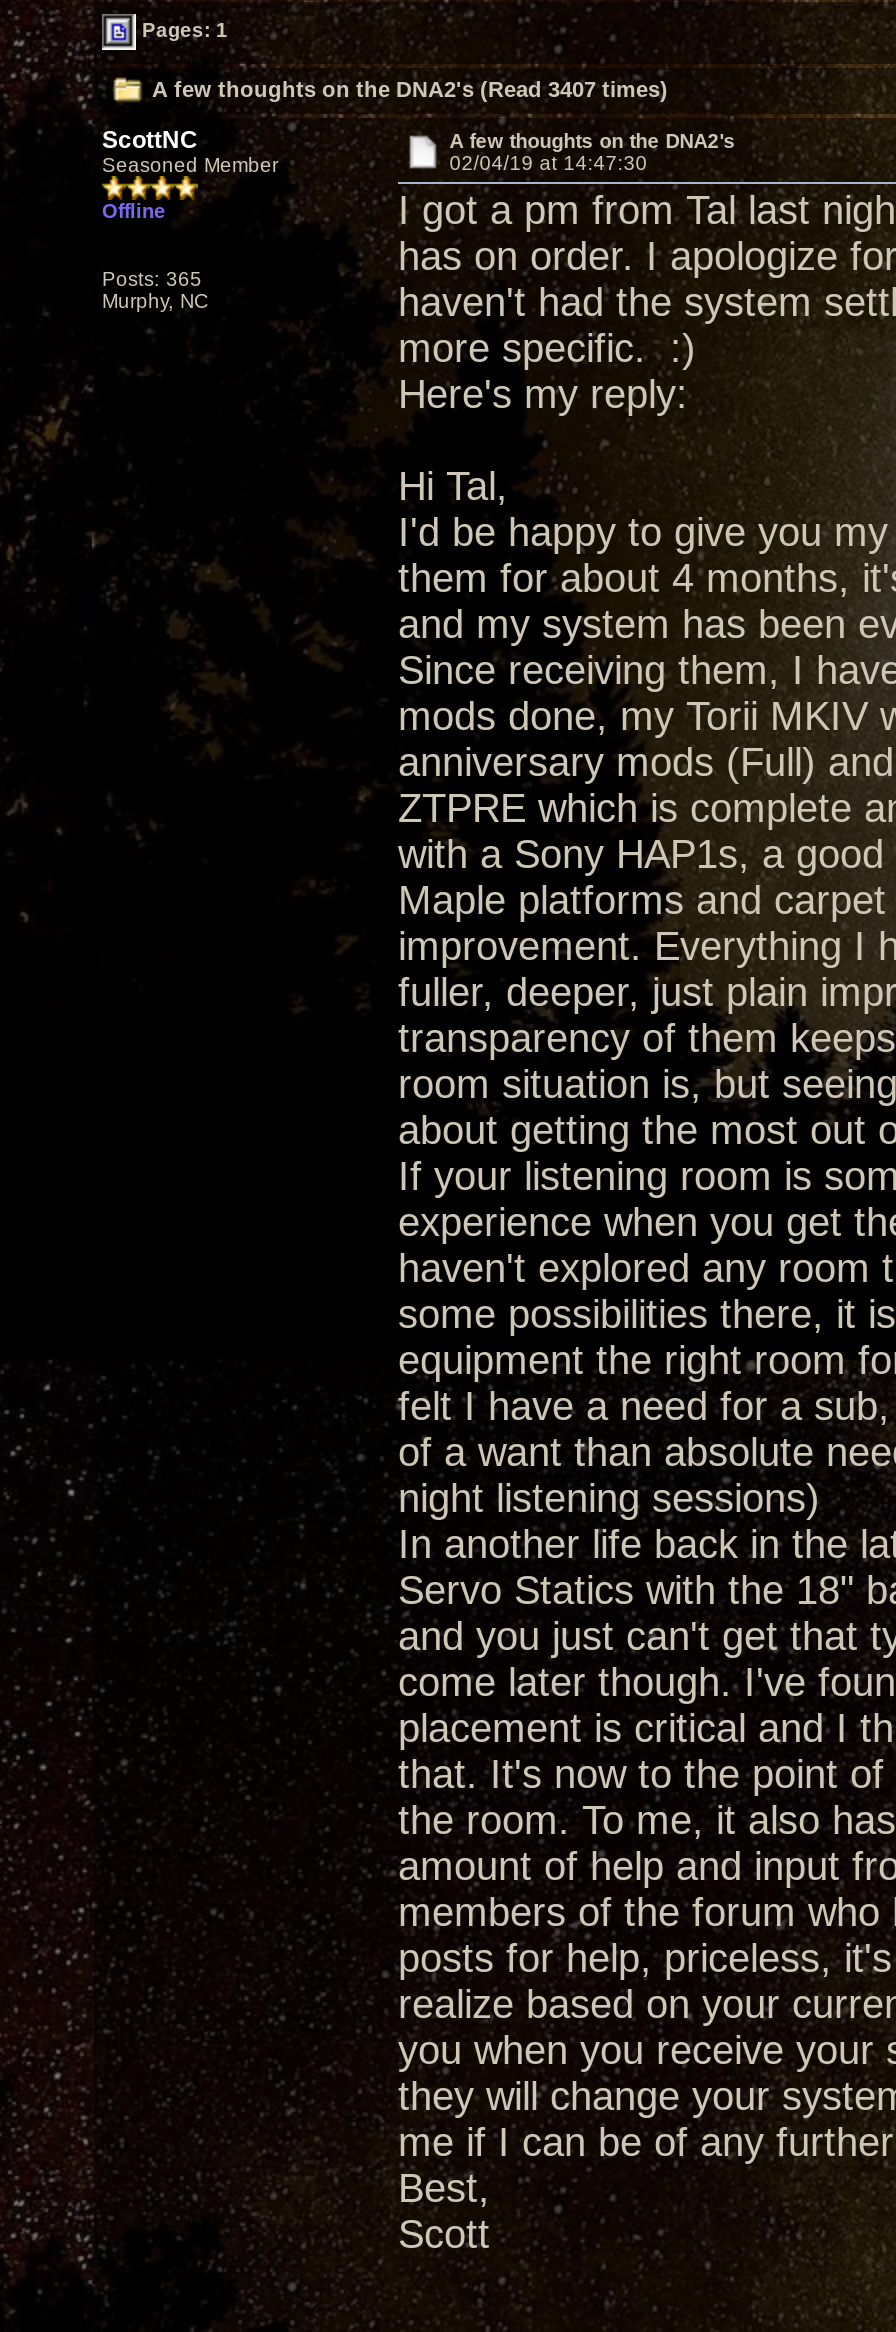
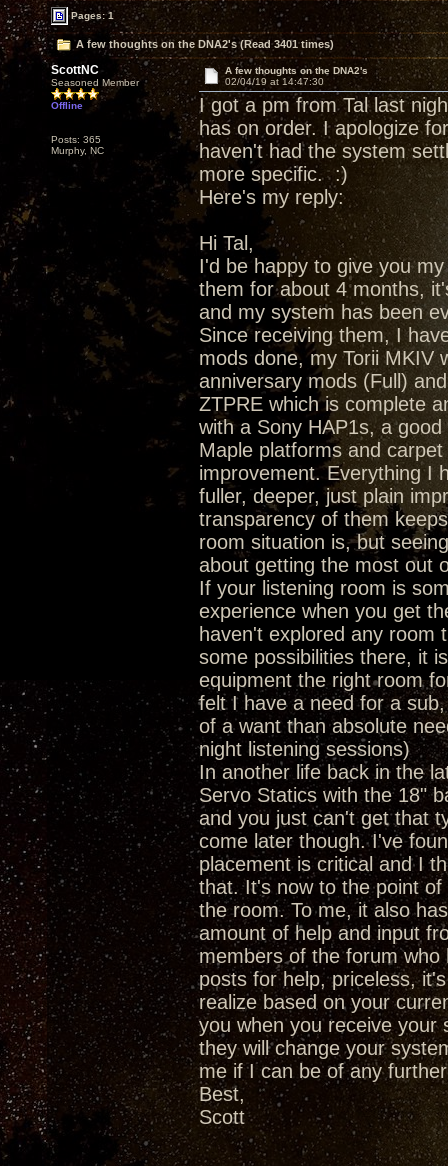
[146,77,668,101] A few thoughts on the DNA2's (Read 3407 times) -> [73,38,334,50] A few thoughts on the DNA2's (Read 3401 times)

